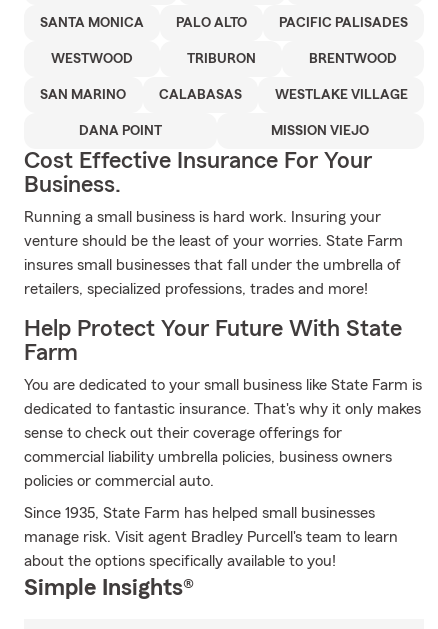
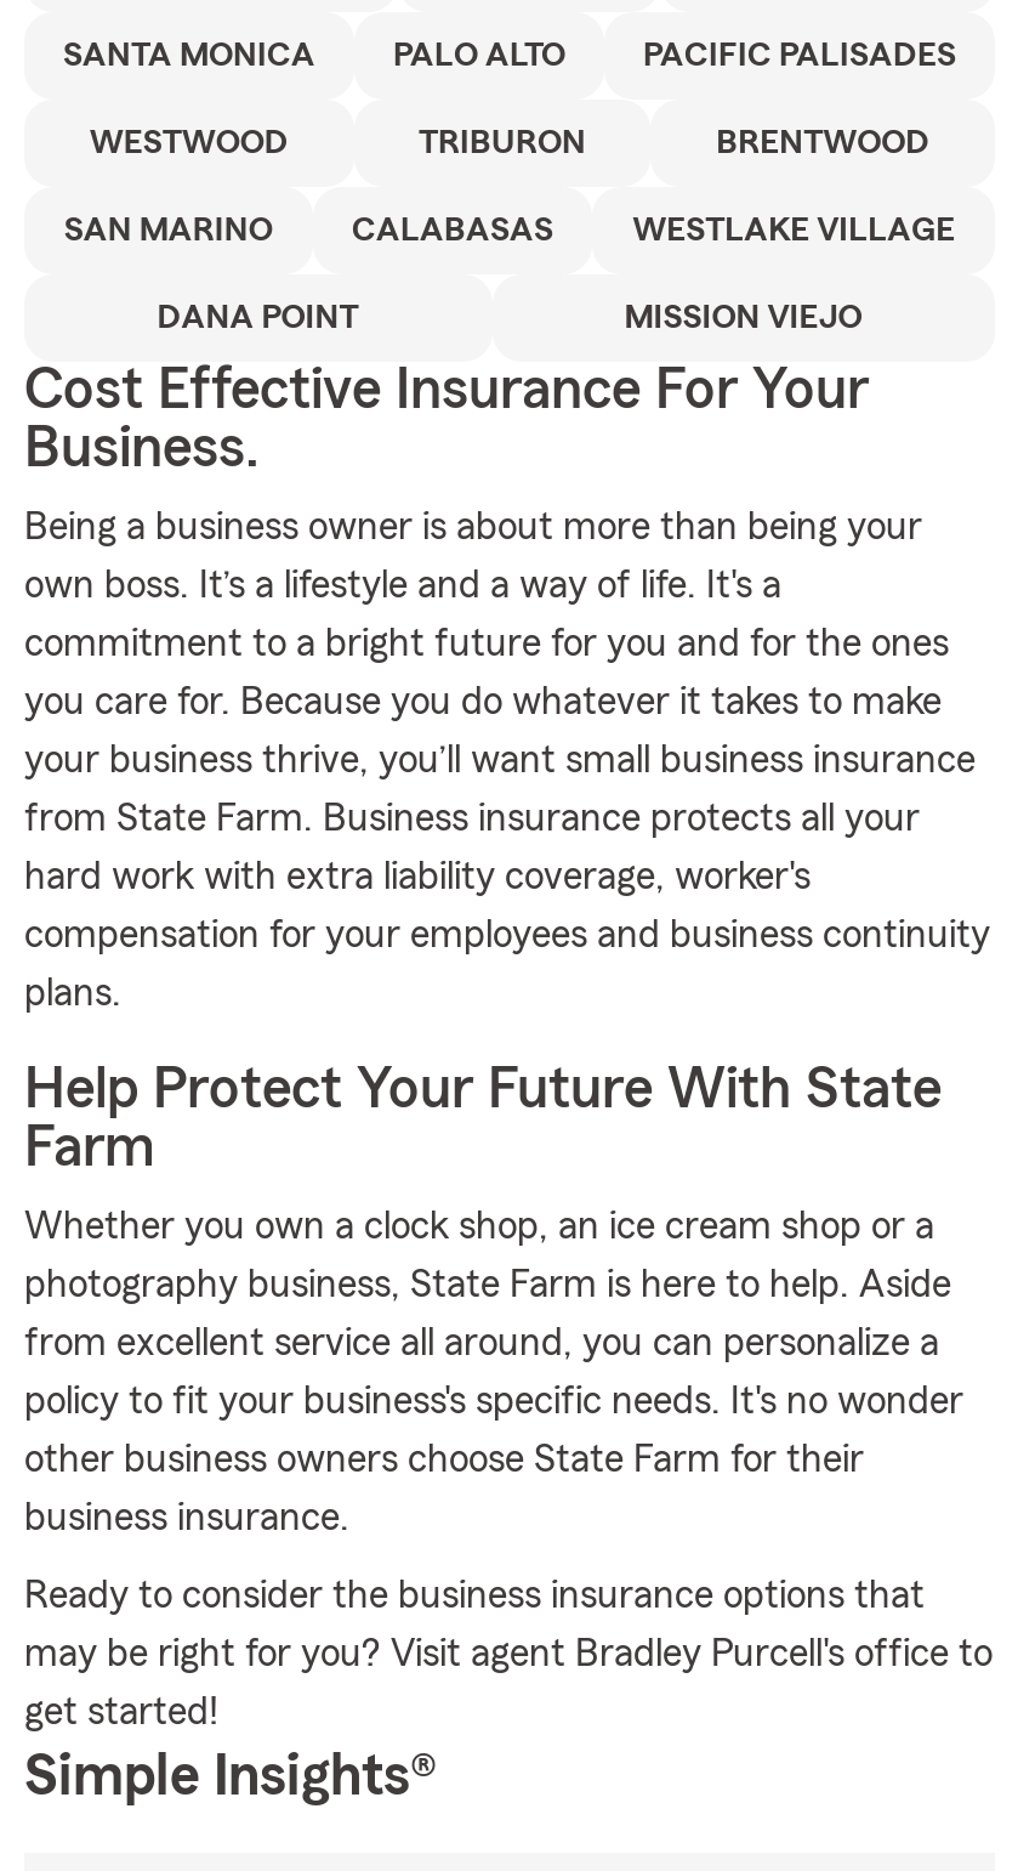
[24,209,403,297] Running a small business is hard work. Insuring your | venture should be the least of your worries. State Farm | insures small businesses that fall under the umbrella of | retailers, specialized professions, trades and more! -> [24,508,990,1013] Being a business owner is about more than being your | own boss. It’s a lifestyle and a way of life. It's a | commitment to a bright future for you and for the ones | you care for. Because you do whatever it takes to make | your business thrive, you’ll want small business insurance | from State Farm. Business insurance protects all your | hard work with extra liability coverage, worker's | compensation for your employees and business continuity | plans.
[24,377,422,569] You are dedicated to your small business like State Farm is | dedicated to fantastic insurance. That's why it only makes | sense to check out their coverage offerings for | commercial liability umbrella policies, business owners | policies or commercial auto. | Since 1935, State Farm has helped small businesses | manage risk. Visit agent Bradley Purcell's team to learn | about the options specifically available to you! -> [24,1207,993,1731] Whether you own a clock shop, an ice cream shop or a | photography business, State Farm is here to help. Aside | from excellent service all around, you can personalize a | policy to fit your business's specific needs. It's no wonder | other business owners choose State Farm for their | business insurance. | Ready to consider the business insurance options that | may be right for you? Visit agent Bradley Purcell's office to | get started!

